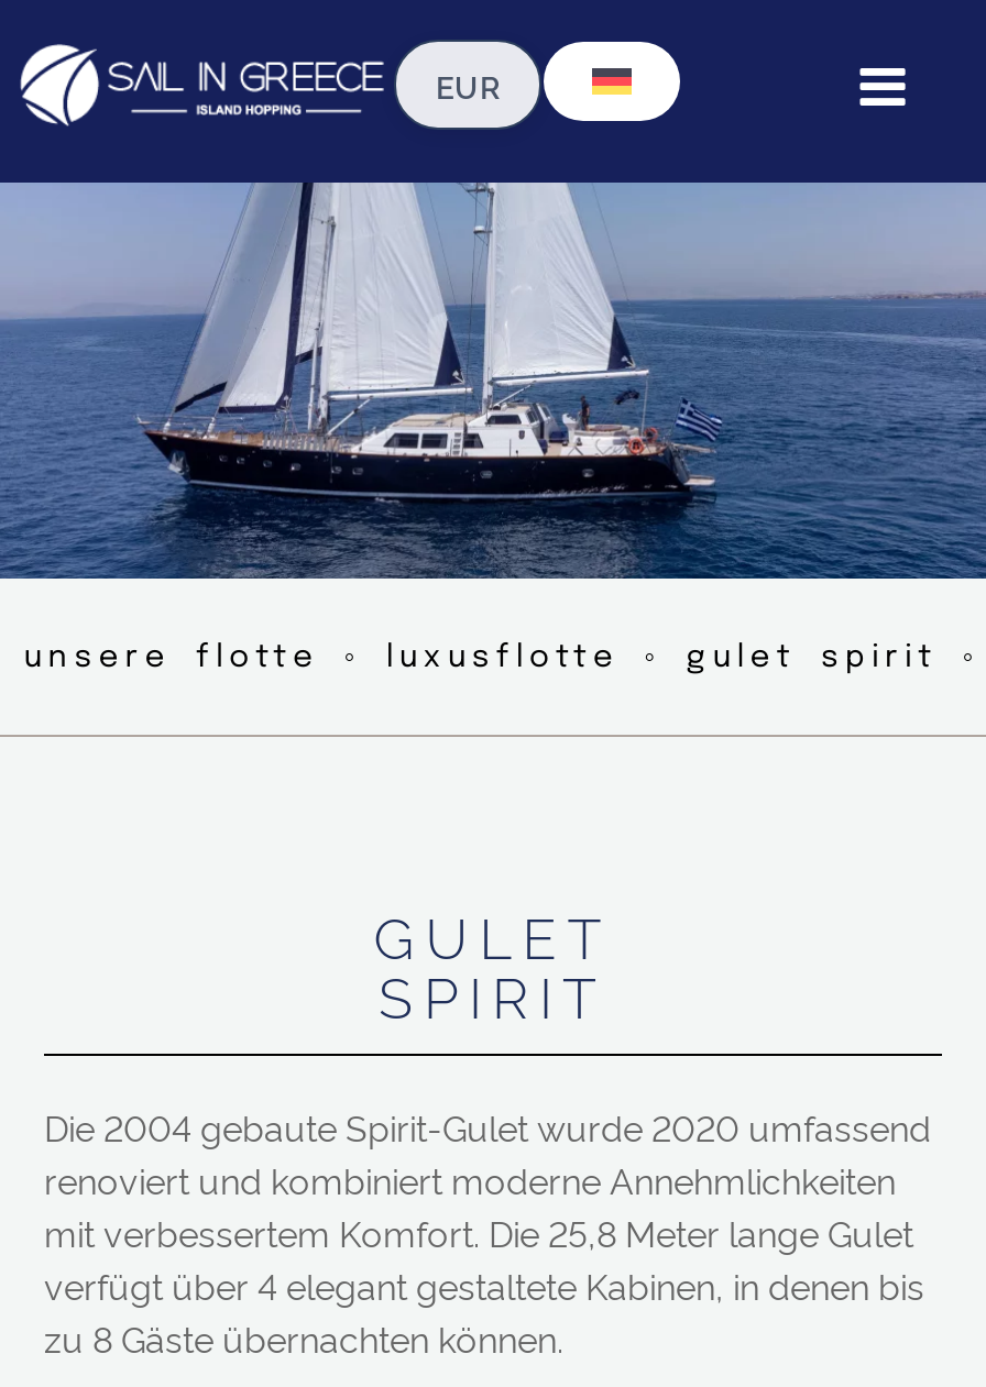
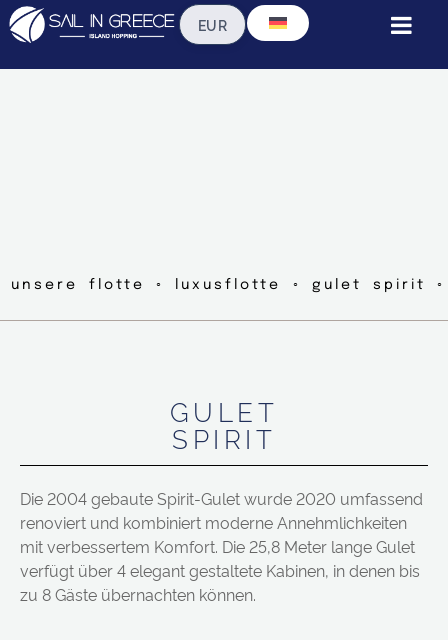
[7,183,979,581] [image] -> none

